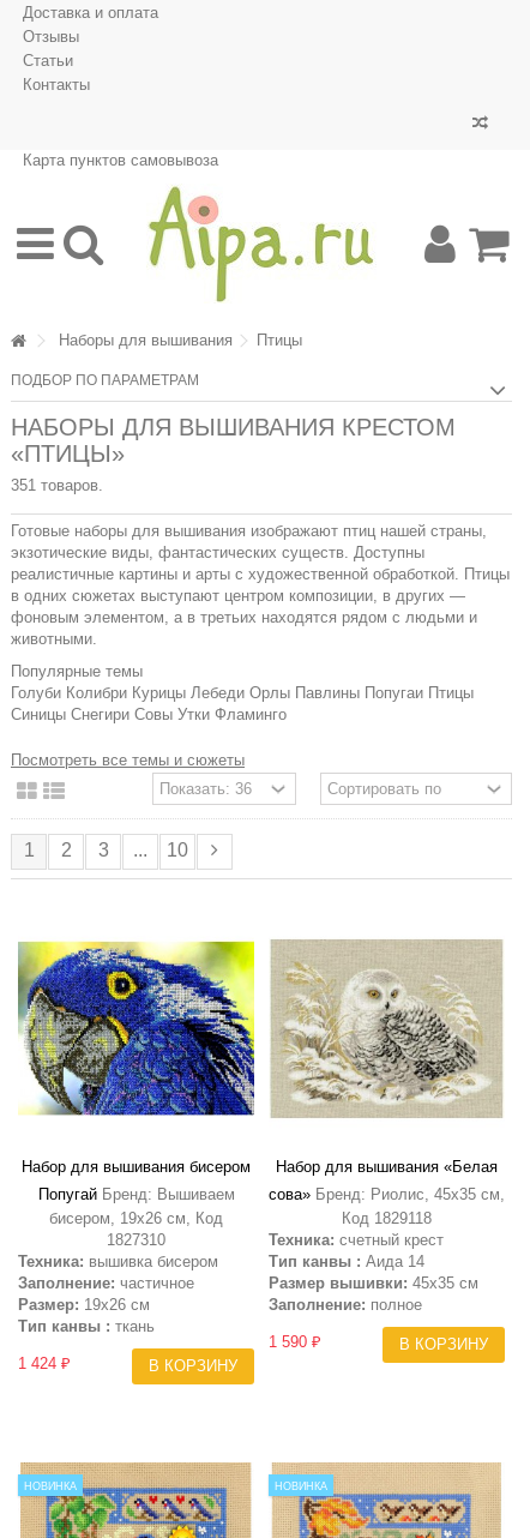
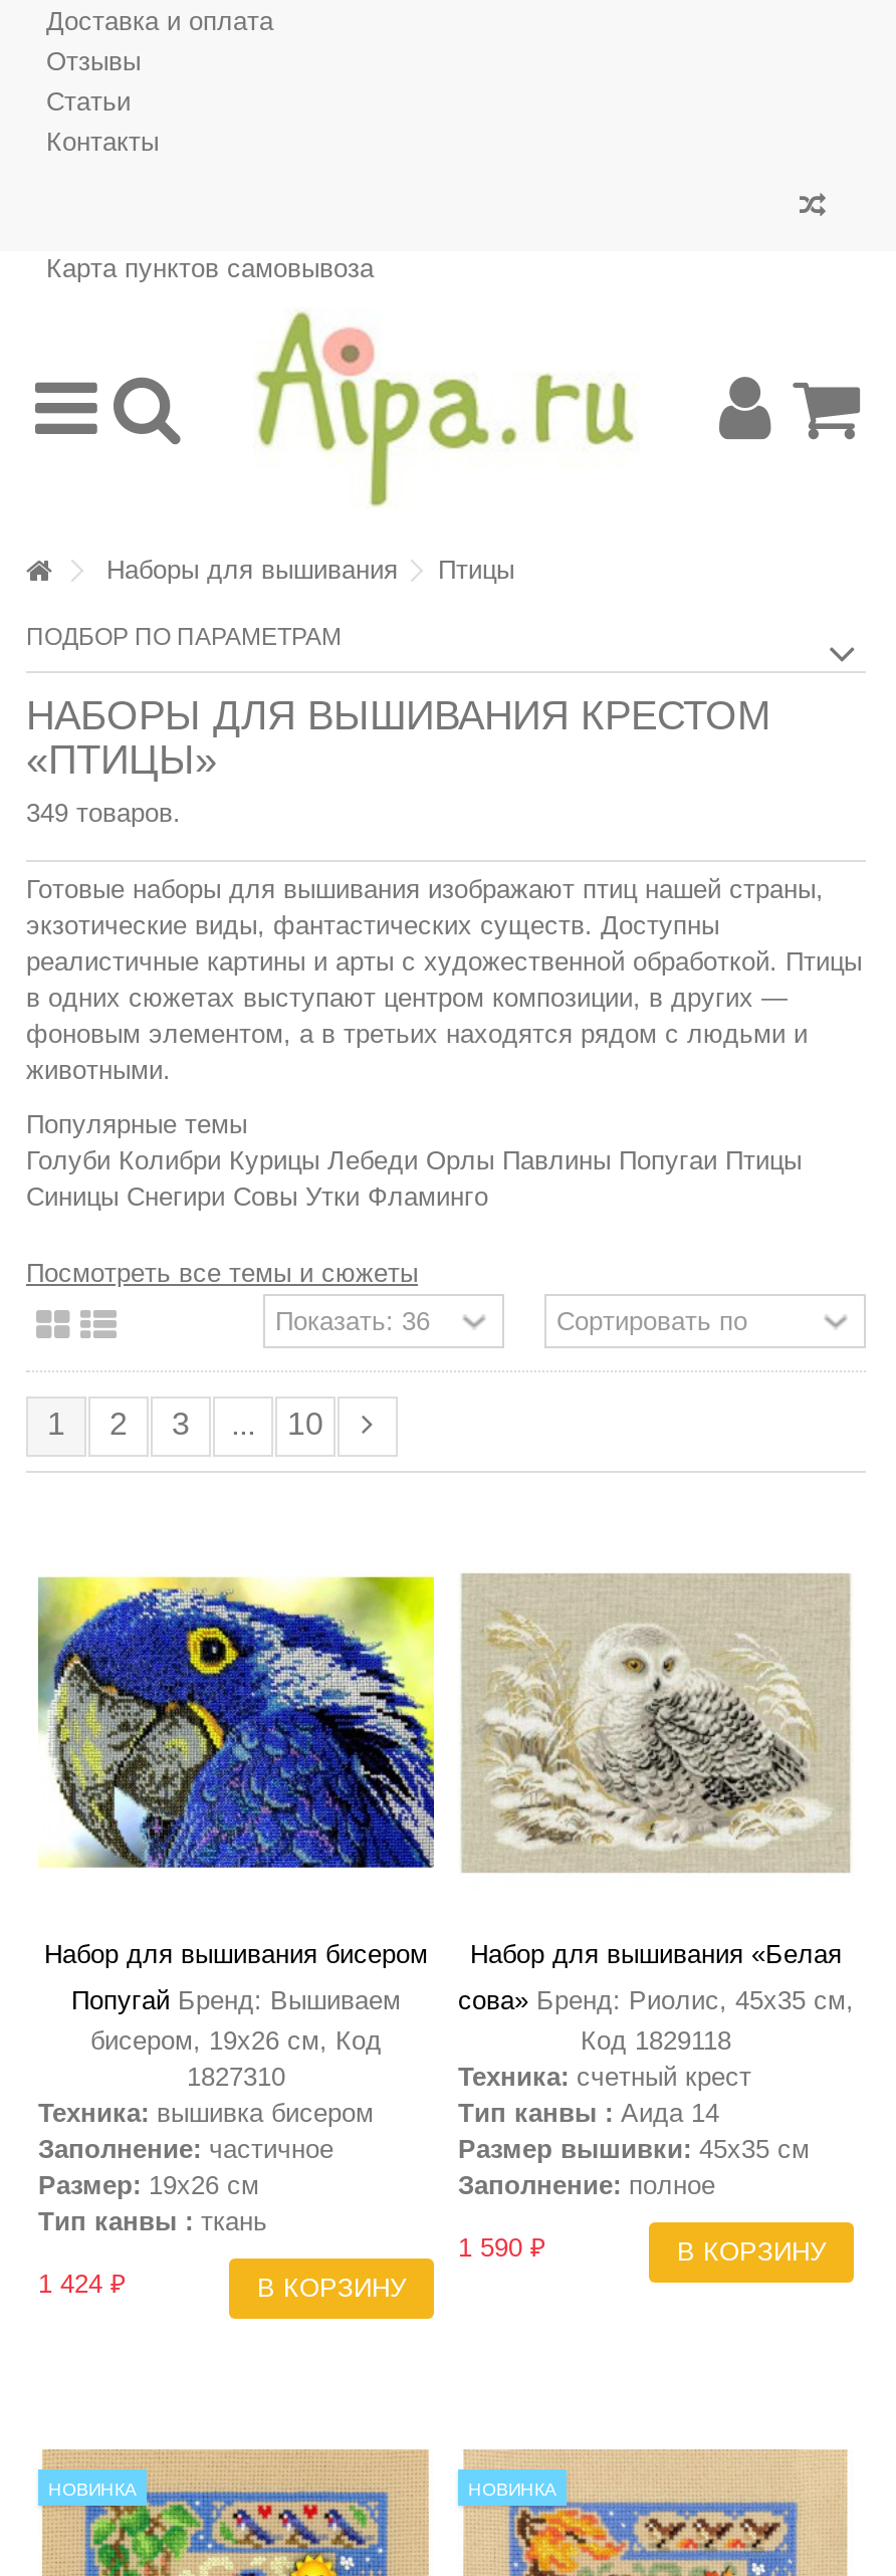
[11,476,103,494] 351 товаров. -> [26,798,181,828] 349 товаров.

